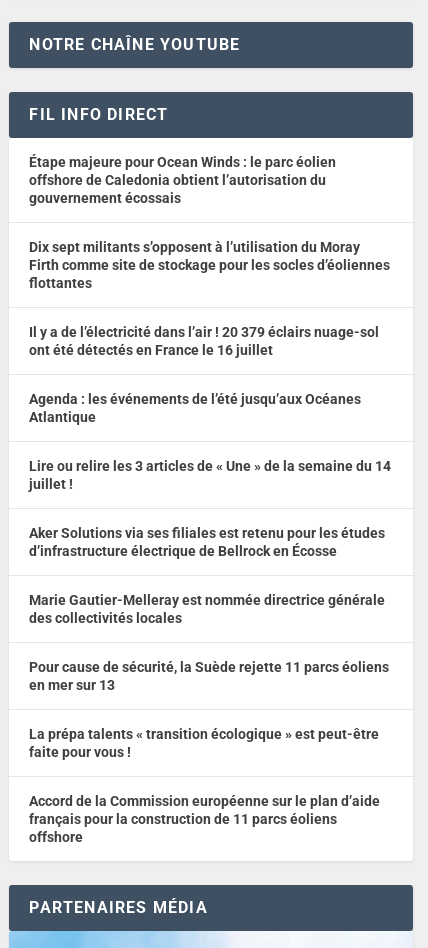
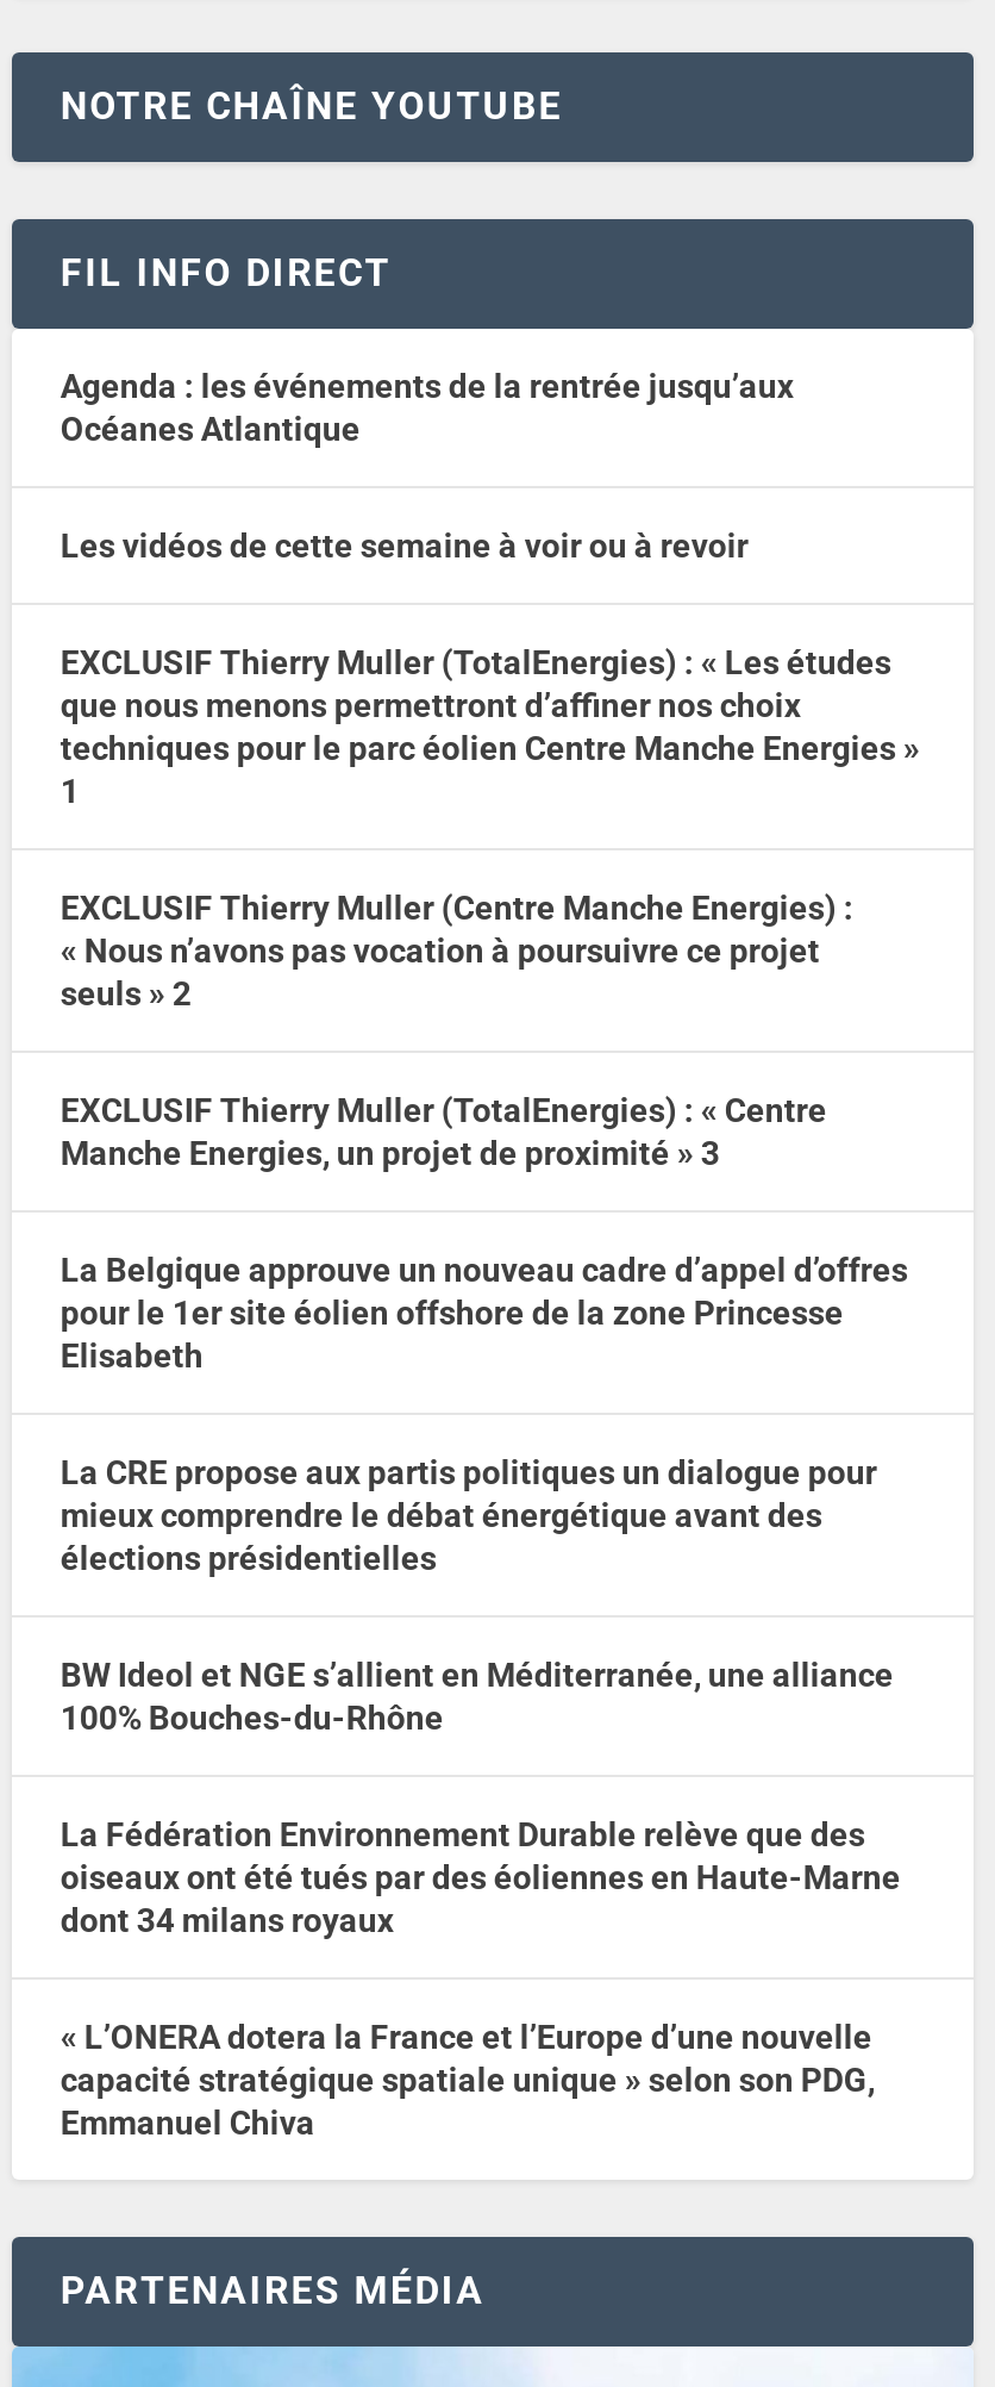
[29,154,336,206] Étape majeure pour Ocean Winds : le parc éolien | offshore de Caledonia obtient l’autorisation du | gouvernement écossais -> [60,367,794,448] Agenda : les événements de la rentrée jusqu’aux | Océanes Atlantique
[29,239,390,291] Dix sept militants s’opposent à l’utilisation du Moray | Firth comme site de stockage pour les socles d’éoliennes | flottantes -> [60,526,748,565] Les vidéos de cette semaine à voir ou à revoir
[29,324,379,358] Il y a de l’électricité dans l’air ! 20 379 éclairs nuage-sol | ont été détectés en France le 16 juillet -> [60,643,920,810] EXCLUSIF Thierry Muller (TotalEnergies) : « Les études | que nous menons permettront d’affiner nos choix | techniques pour le parc éolien Centre Manche Energies » | 1
[29,391,361,425] Agenda : les événements de l’été jusqu’aux Océanes | Atlantique -> [60,889,853,1012] EXCLUSIF Thierry Muller (Centre Manche Energies) : | « Nous n’avons pas vocation à poursuivre ce projet | seuls » 2
[29,458,391,492] Lire ou relire les 3 articles de « Une » de la semaine du 14 | juillet ! -> [60,1091,827,1172] EXCLUSIF Thierry Muller (TotalEnergies) : « Centre | Manche Energies, un projet de proximité » 3
[29,525,385,559] Aker Solutions via ses filiales est retenu pour les études | d’infrastructure électrique de Bellrock en Écosse -> [60,1251,908,1375] La Belgique approuve un nouveau cadre d’appel d’offres | pour le 1er site éolien offshore de la zone Princesse | Elisabeth
[29,592,385,626] Marie Gautier-Melleray est nommée directrice générale | des collectivités locales -> [60,1453,877,1577] La CRE propose aux partis politiques un dialogue pour | mieux comprendre le débat énergétique avant des | élections présidentielles
[29,659,389,693] Pour cause de sécurité, la Suède rejette 11 parcs éoliens | en mer sur 13 -> [60,1656,894,1737] BW Ideol et NGE s’allient en Méditerranée, une alliance | 100% Bouches-du-Rhône
[29,726,379,760] La prépa talents « transition écologique » est peut-être | faite pour vous ! -> [60,1815,901,1939] La Fédération Environnement Durable relève que des | oiseaux ont été tués par des éoliennes en Haute-Marne | dont 34 milans royaux
[29,793,380,845] Accord de la Commission européenne sur le plan d’aide | français pour la construction de 11 parcs éoliens | offshore -> [60,2018,875,2142] « L’ONERA dotera la France et l’Europe d’une nouvelle | capacité stratégique spatiale unique » selon son PDG, | Emmanuel Chiva

